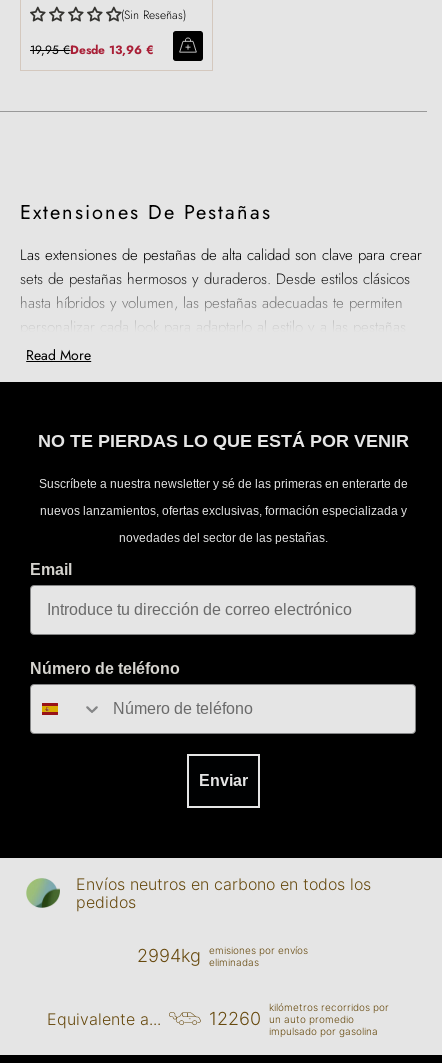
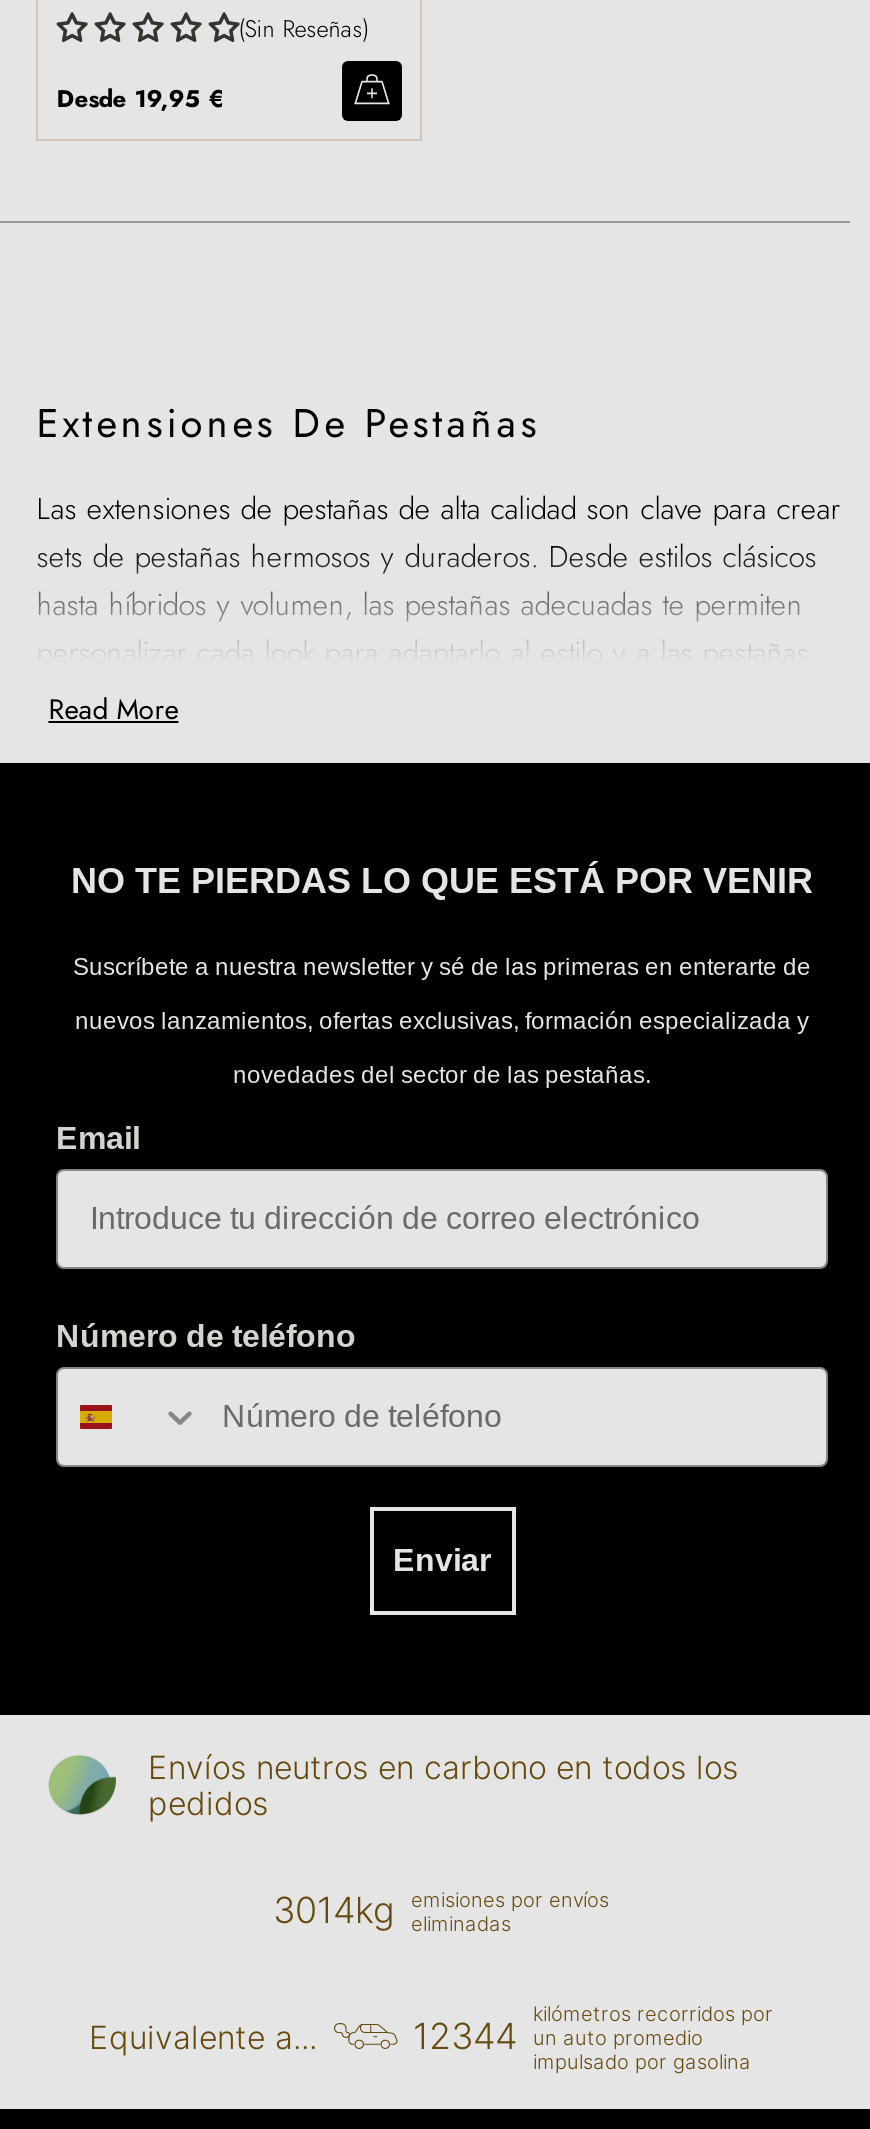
[30,41,154,59] 19,95 €Desde 13,96 € -> [56,80,224,116] Desde 19,95 €
[137,944,308,968] 2994kg emisiones por envíos eliminadas -> [273,1886,609,1934] 3014kg emisiones por envíos eliminadas
[208,1008,353,1029] 12260 un auto promedio -> [413,2014,703,2056] 12344 un auto promedio

